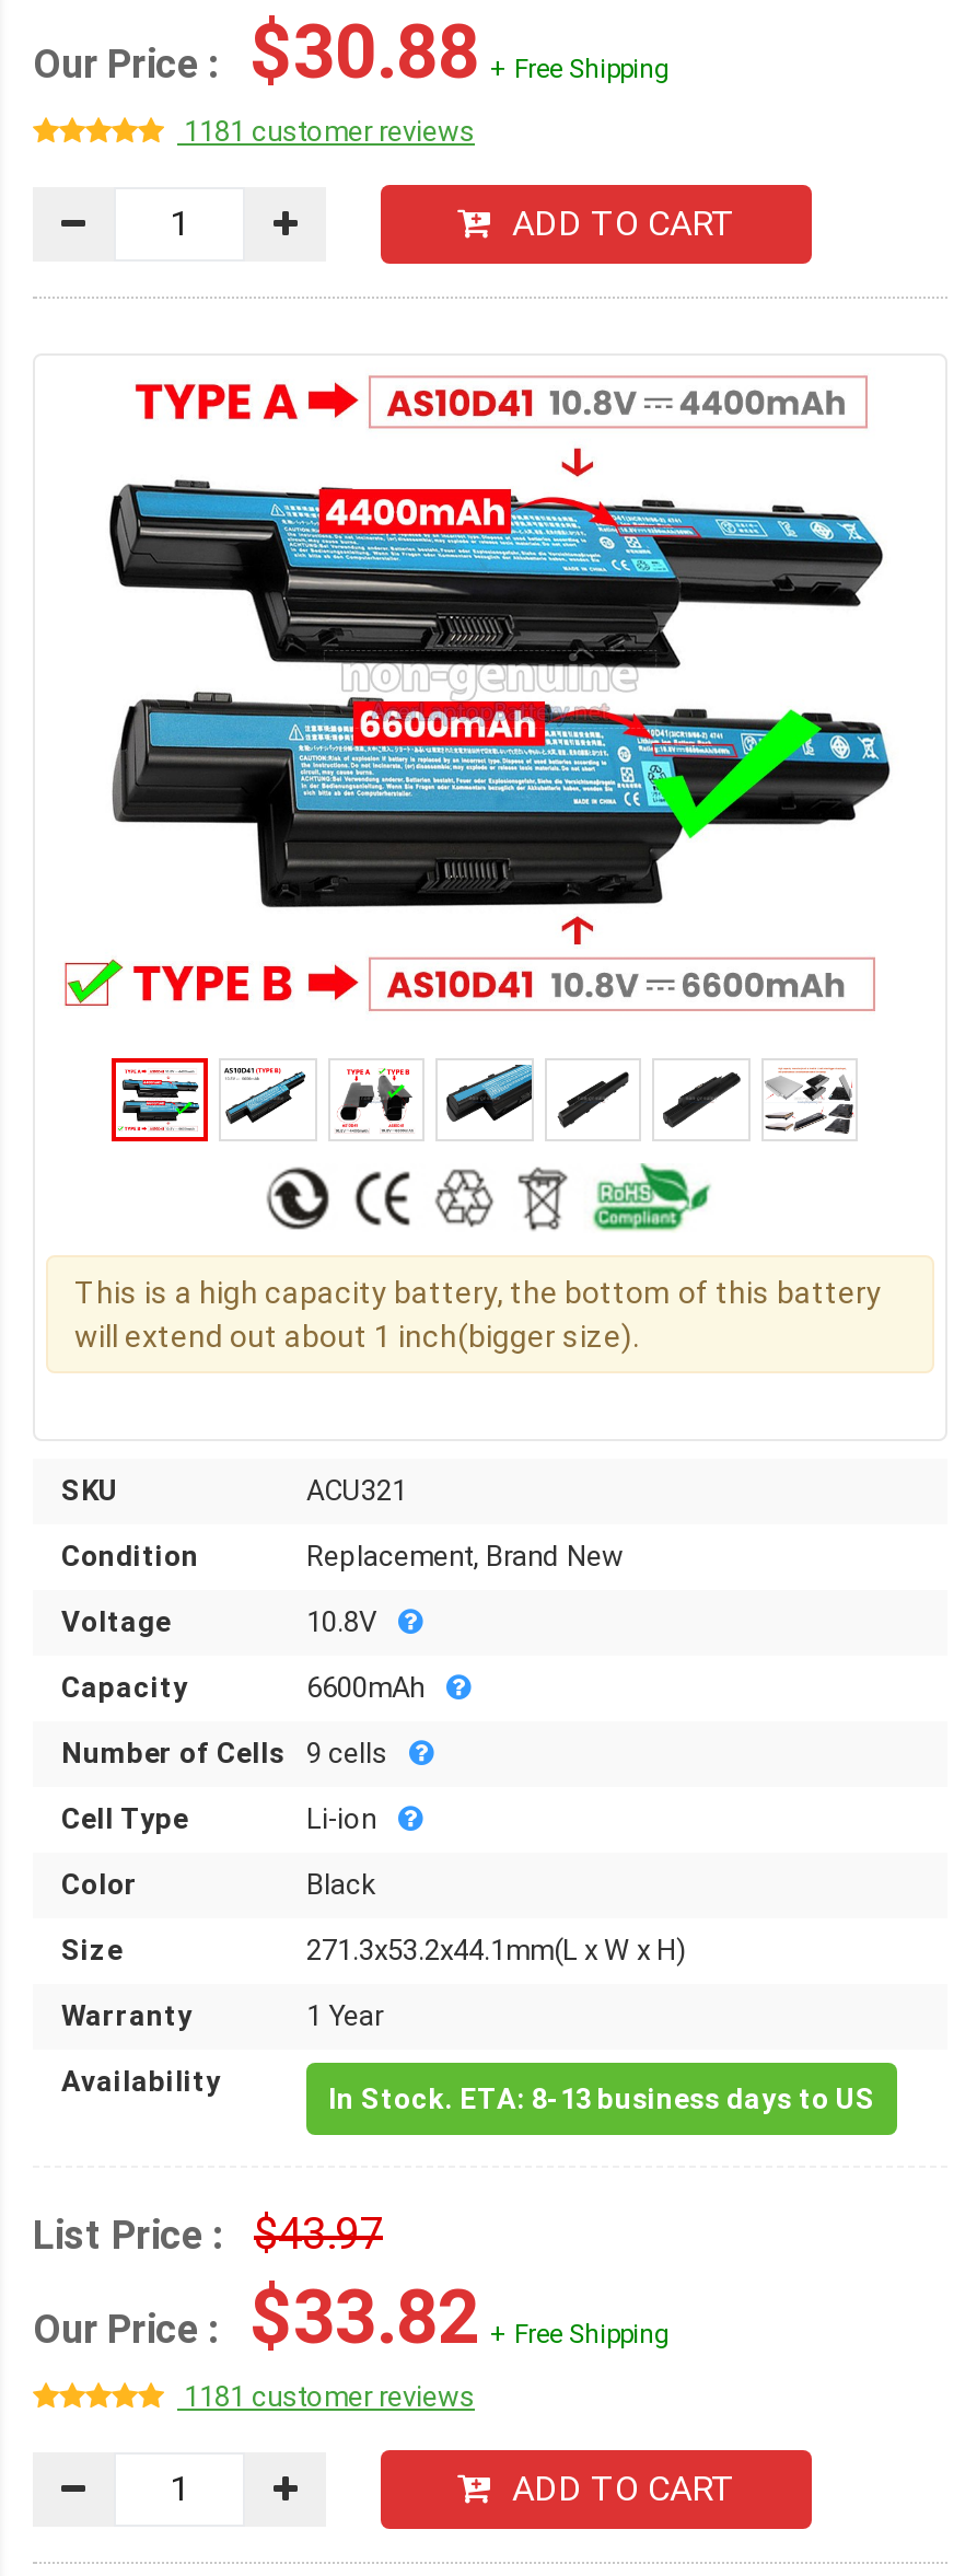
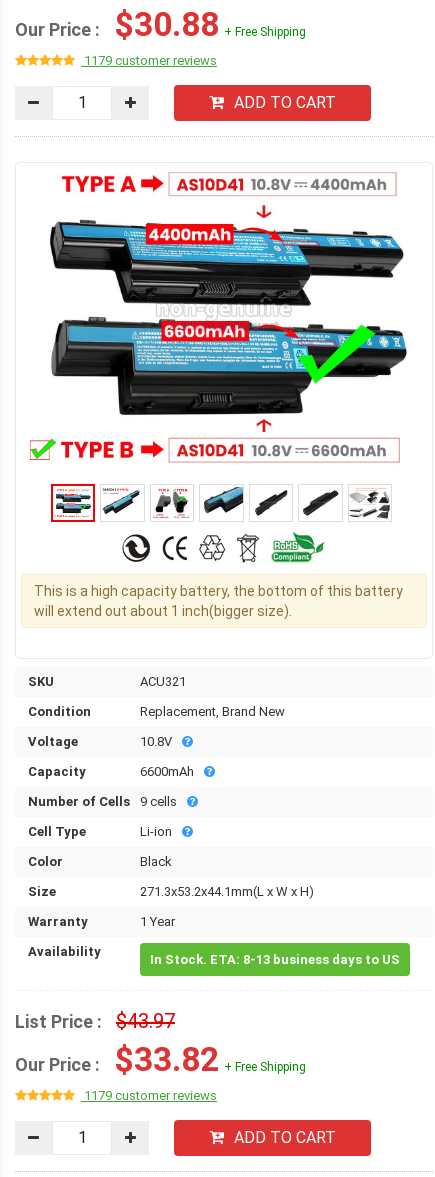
[177,115,475,148] 1181 customer reviews -> [81,53,217,68] 1179 customer reviews
[177,2380,475,2413] 1181 customer reviews -> [81,1088,217,1103] 1179 customer reviews

